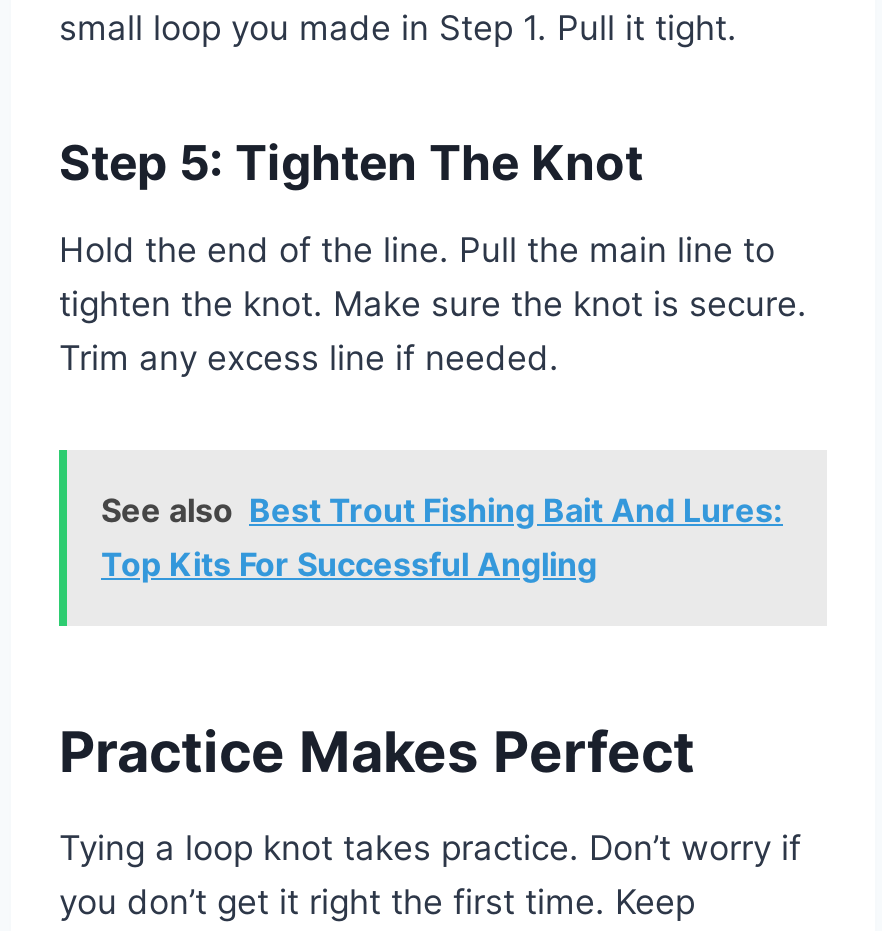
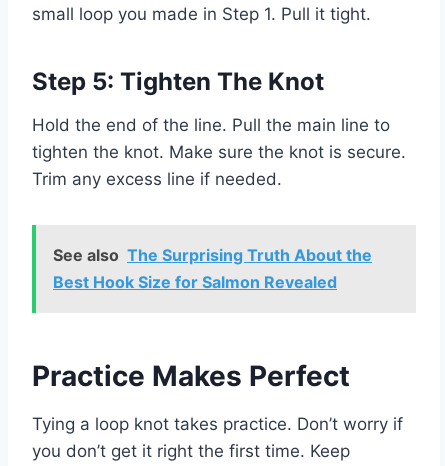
[101,490,783,584] See also Best Trout Fishing Bait And Lures: | Top Kits For Successful Angling -> [53,245,372,292] See also The Surprising Truth About the | Best Hook Size for Salmon Revealed

